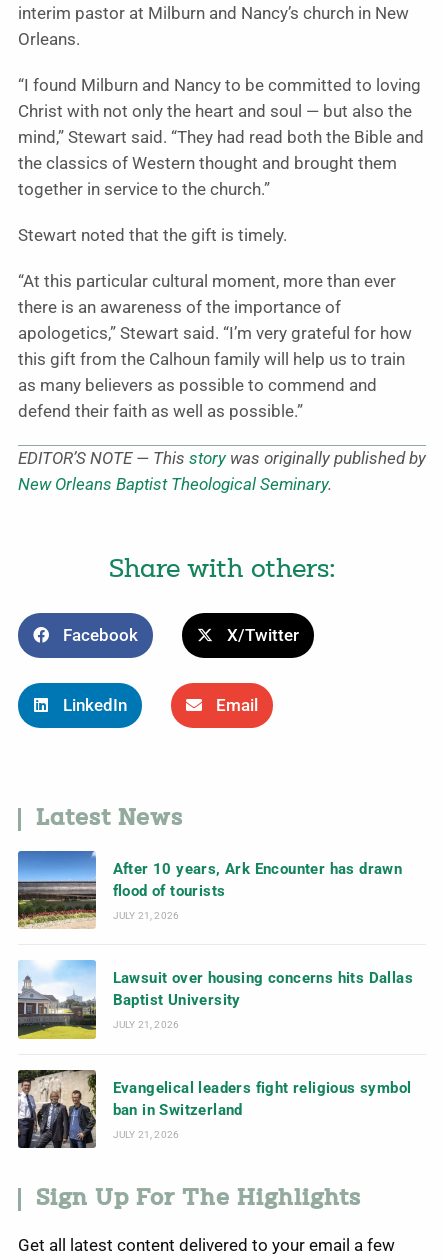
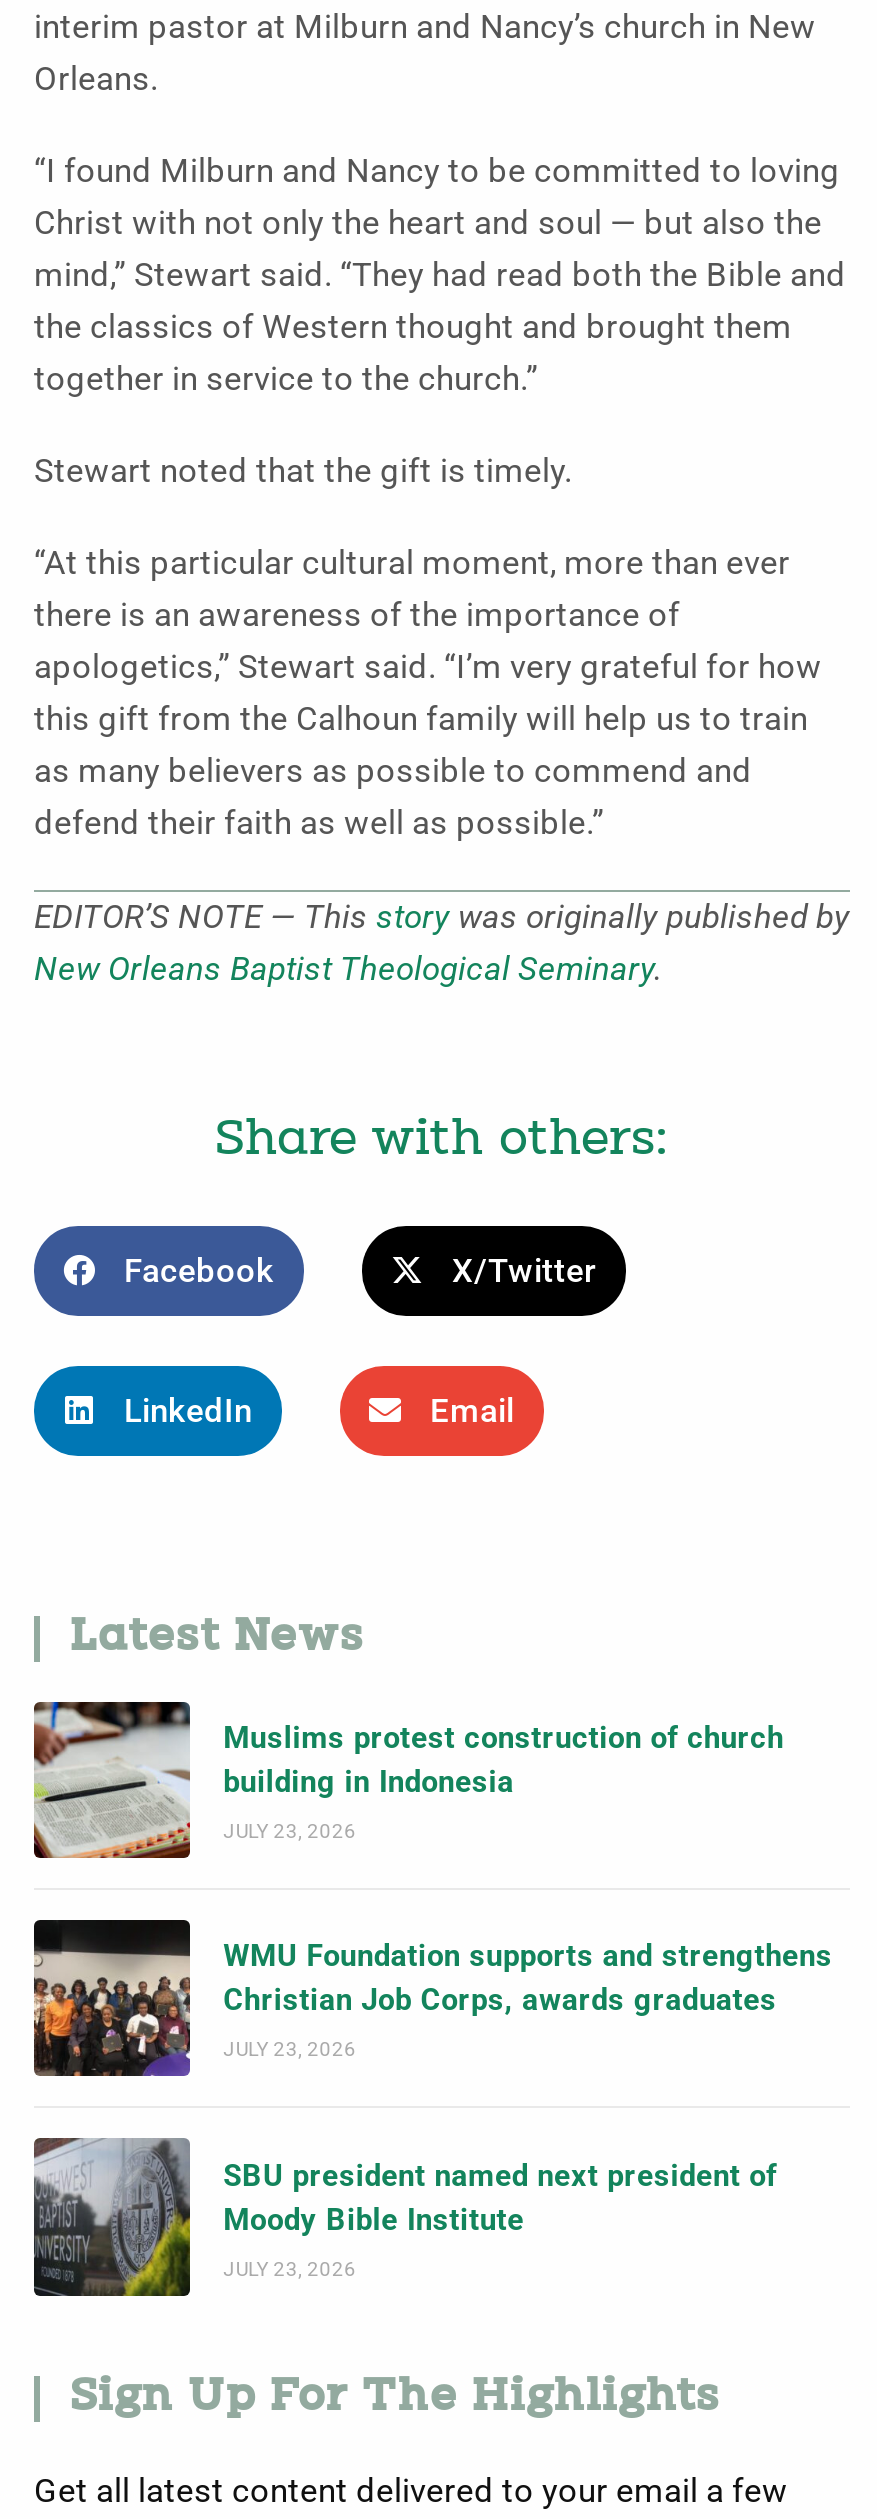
[17,850,402,929] [image] | After 10 years, Ark Encounter has drawn | flood of tourists -> [32,1700,784,1860] [image] | Muslims protest construction of church | building in Indonesia
[113,910,179,921] JULY 21, 2026 -> [223,1820,357,1842] JULY 23, 2026
[18,960,413,1040] [image] | Lawsuit over housing concerns hits Dallas | Baptist University -> [32,1918,833,2078] [image] | WMU Foundation supports and strengthens | Christian Job Corps, awards graduates
[113,1019,179,1030] JULY 21, 2026 -> [223,2039,357,2061] JULY 23, 2026
[17,1070,411,1148] [image] | Evangelical leaders fight religious symbol | ban in Switzerland -> [32,2138,777,2298] [image] | SBU president named next president of | Moody Bible Institute
[113,1129,179,1140] JULY 21, 2026 -> [223,2257,357,2279] JULY 23, 2026

